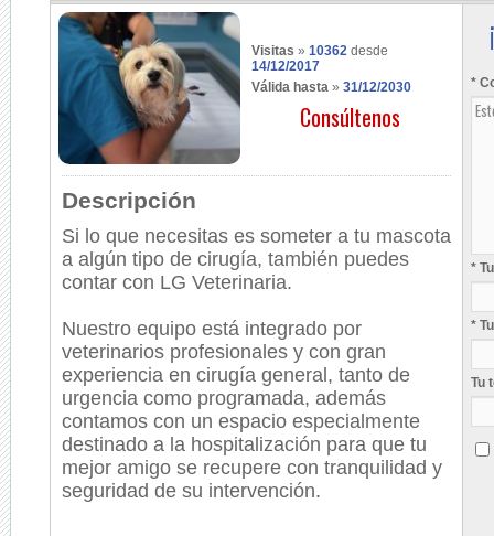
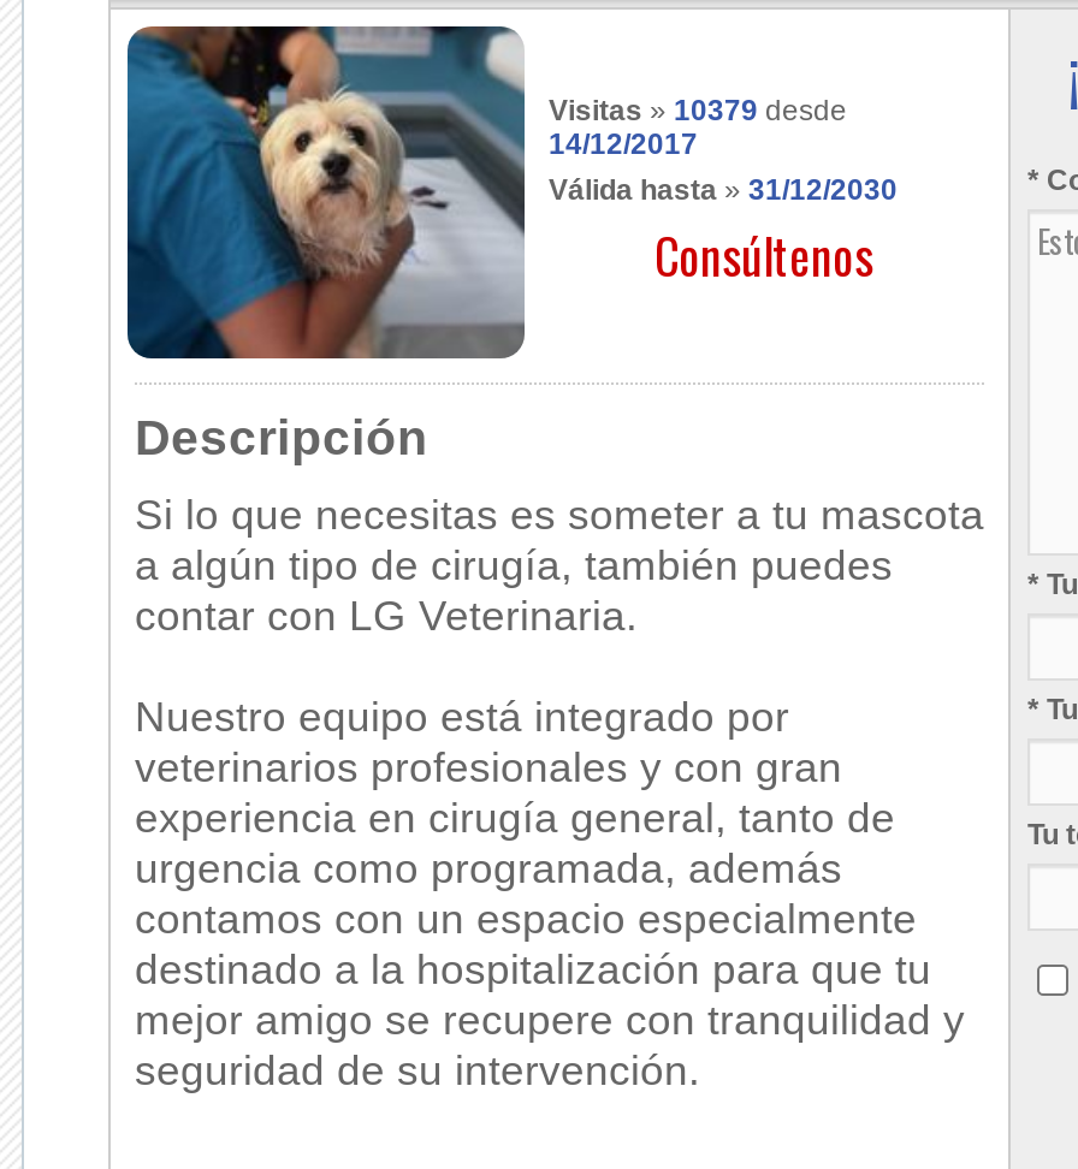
[251,43,388,58] Visitas» 10362 desde -> [549,94,847,127] Visitas» 10379 desde

